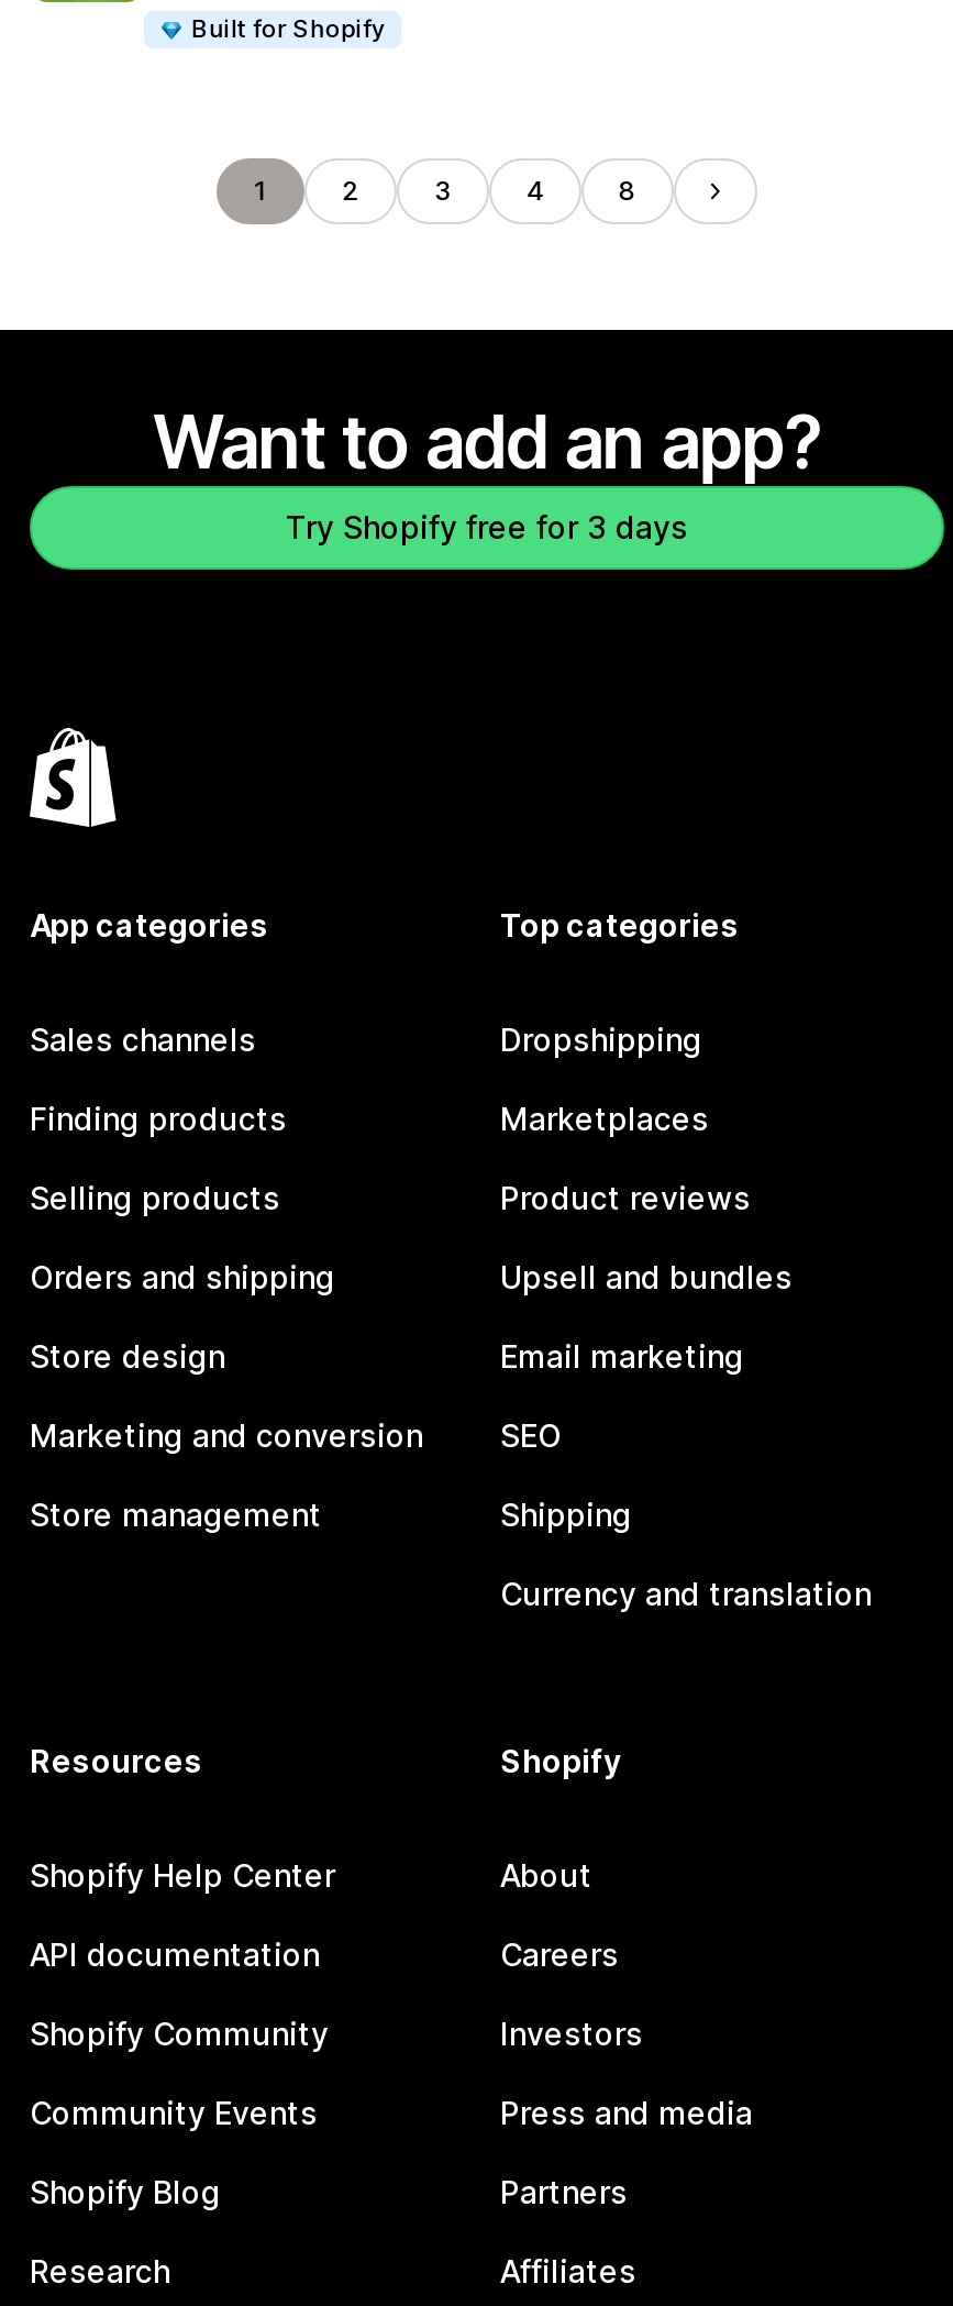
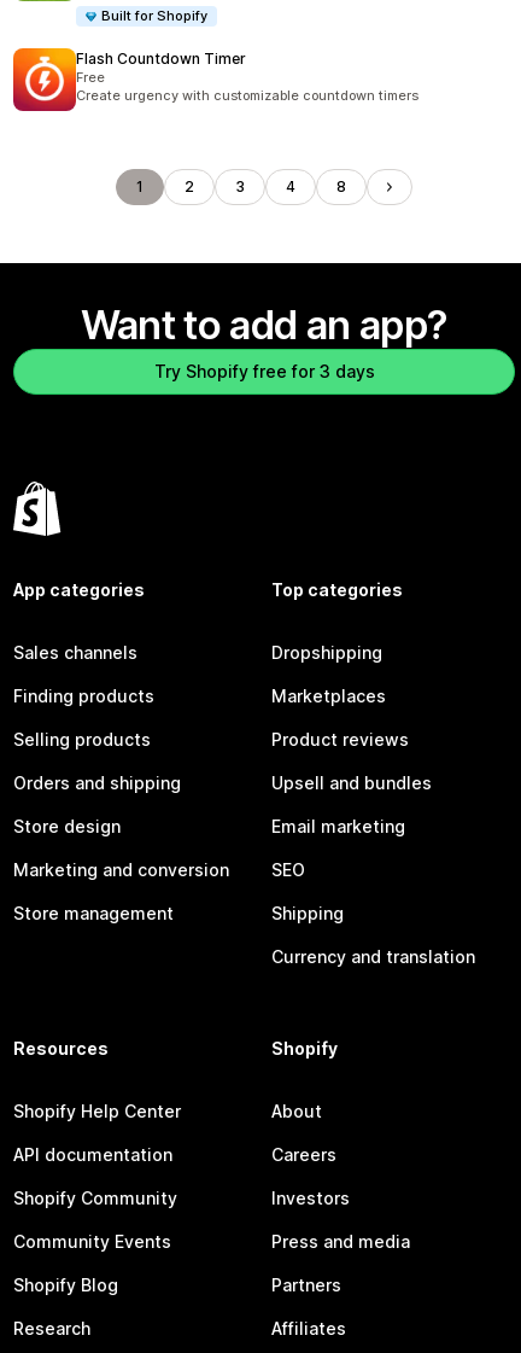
none -> [12,47,418,112] [image] | Flash Countdown Timer | Free | Create urgency with customizable countdown timers

